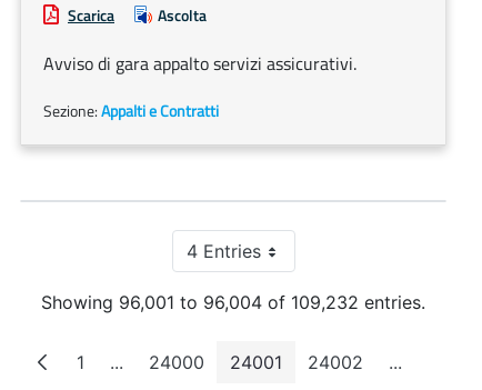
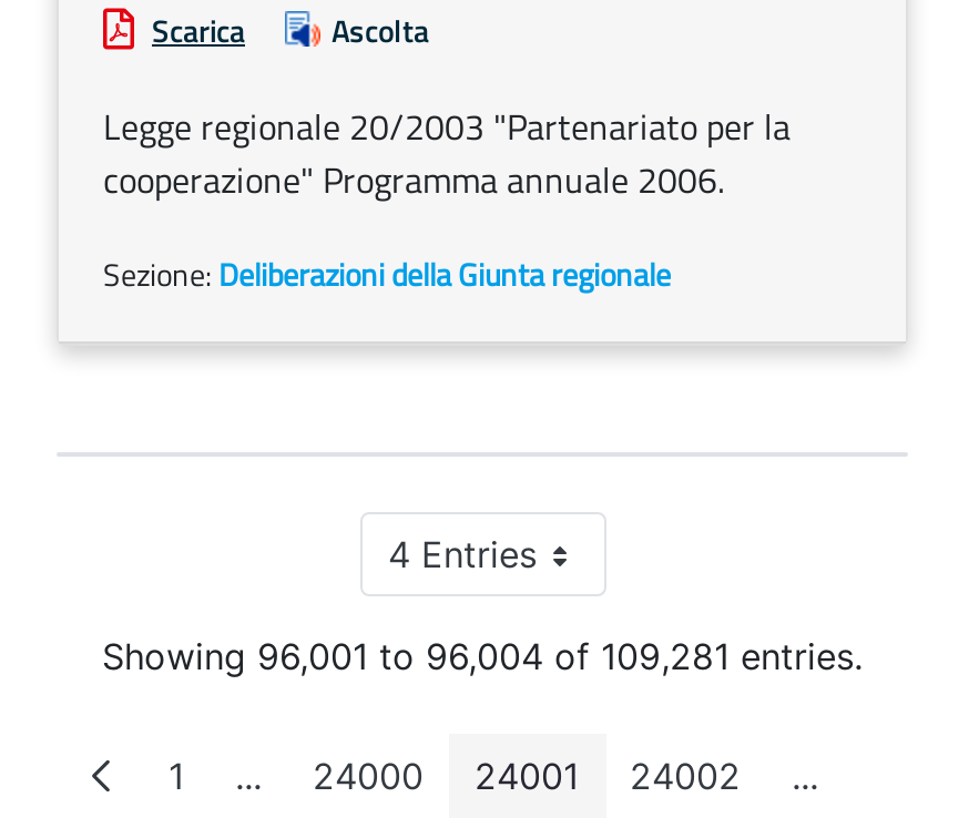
[43,50,357,77] Avviso di gara appalto servizi assicurativi. -> [103,100,791,206] Legge regionale 20/2003 "Partenariato per la | cooperazione" Programma annuale 2006.
[43,99,219,122] Sezione: Appalti e Contratti -> [103,251,671,297] Sezione: Deliberazioni della Giunta regionale
[41,291,425,313] Showing 96,001 to 96,004 of 109,232 entries. -> [102,634,863,678] Showing 96,001 to 96,004 of 109,281 entries.

